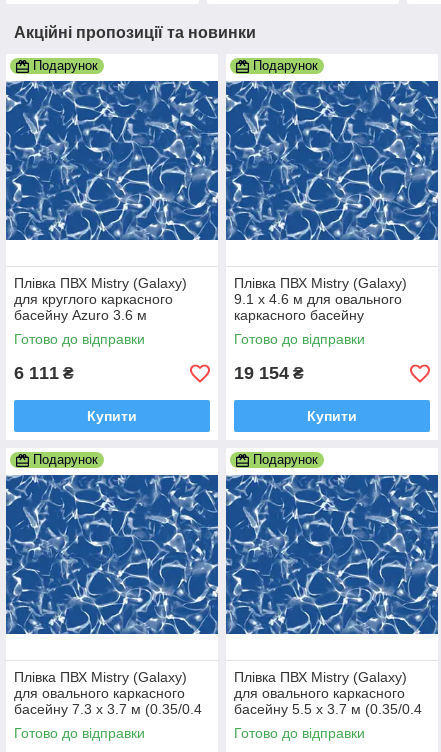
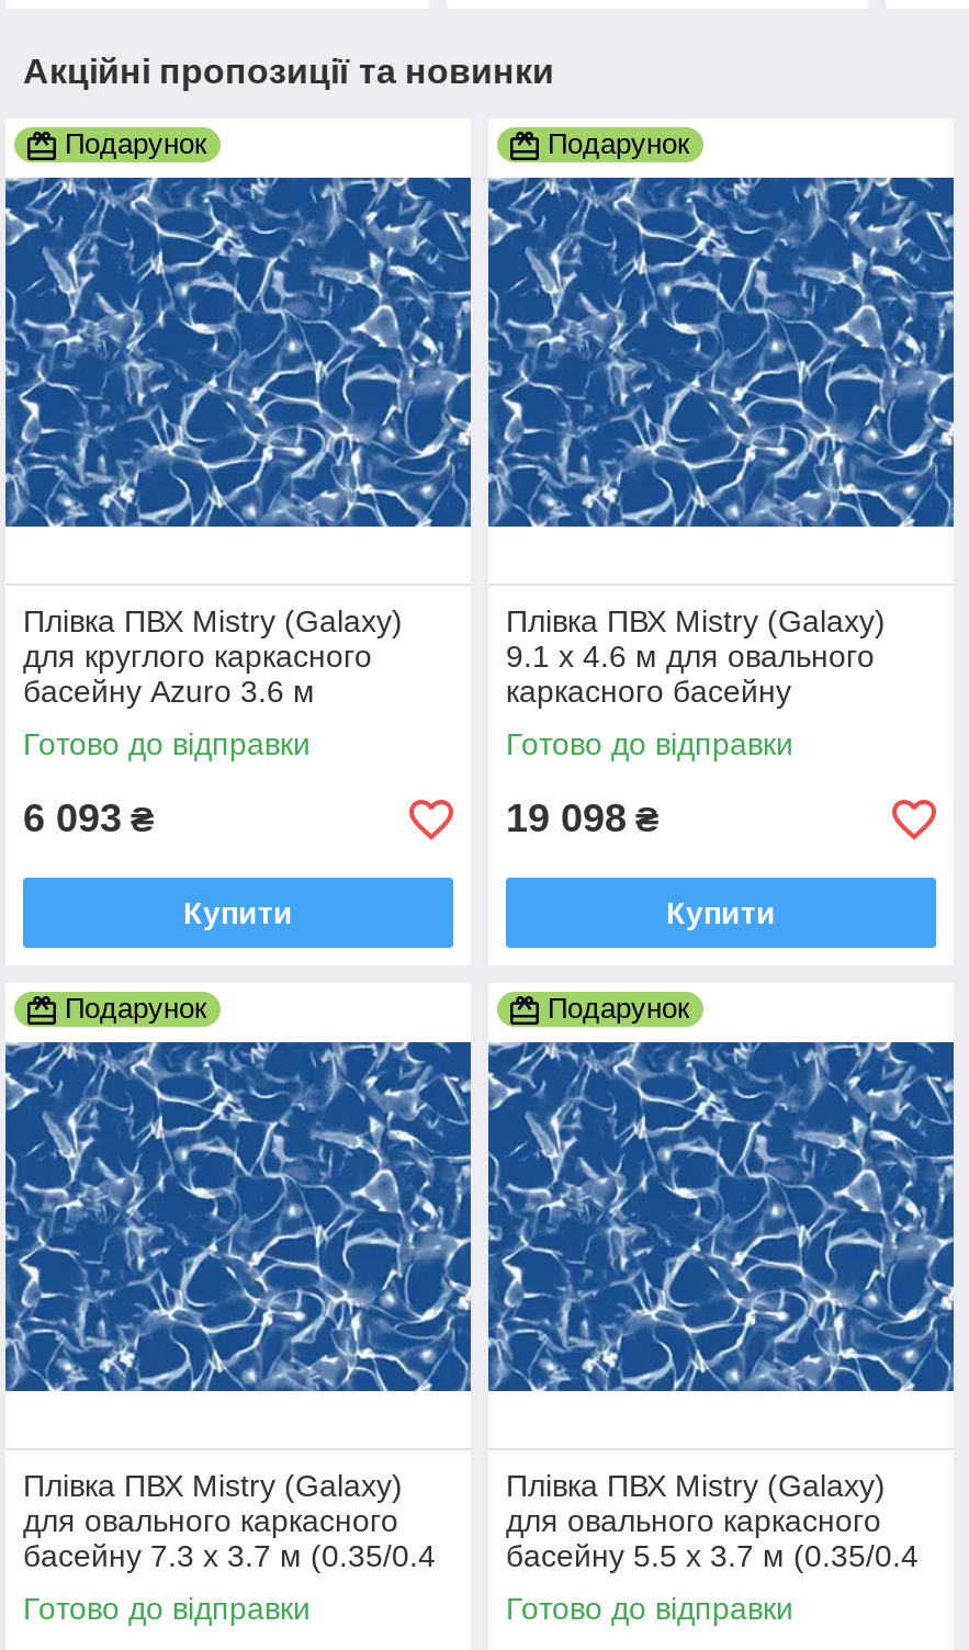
[14,363,74,383] 6 111 ₴ -> [23,797,155,841] 6 093 ₴
[234,363,304,383] 19 154 ₴ -> [506,797,660,841] 19 098 ₴

